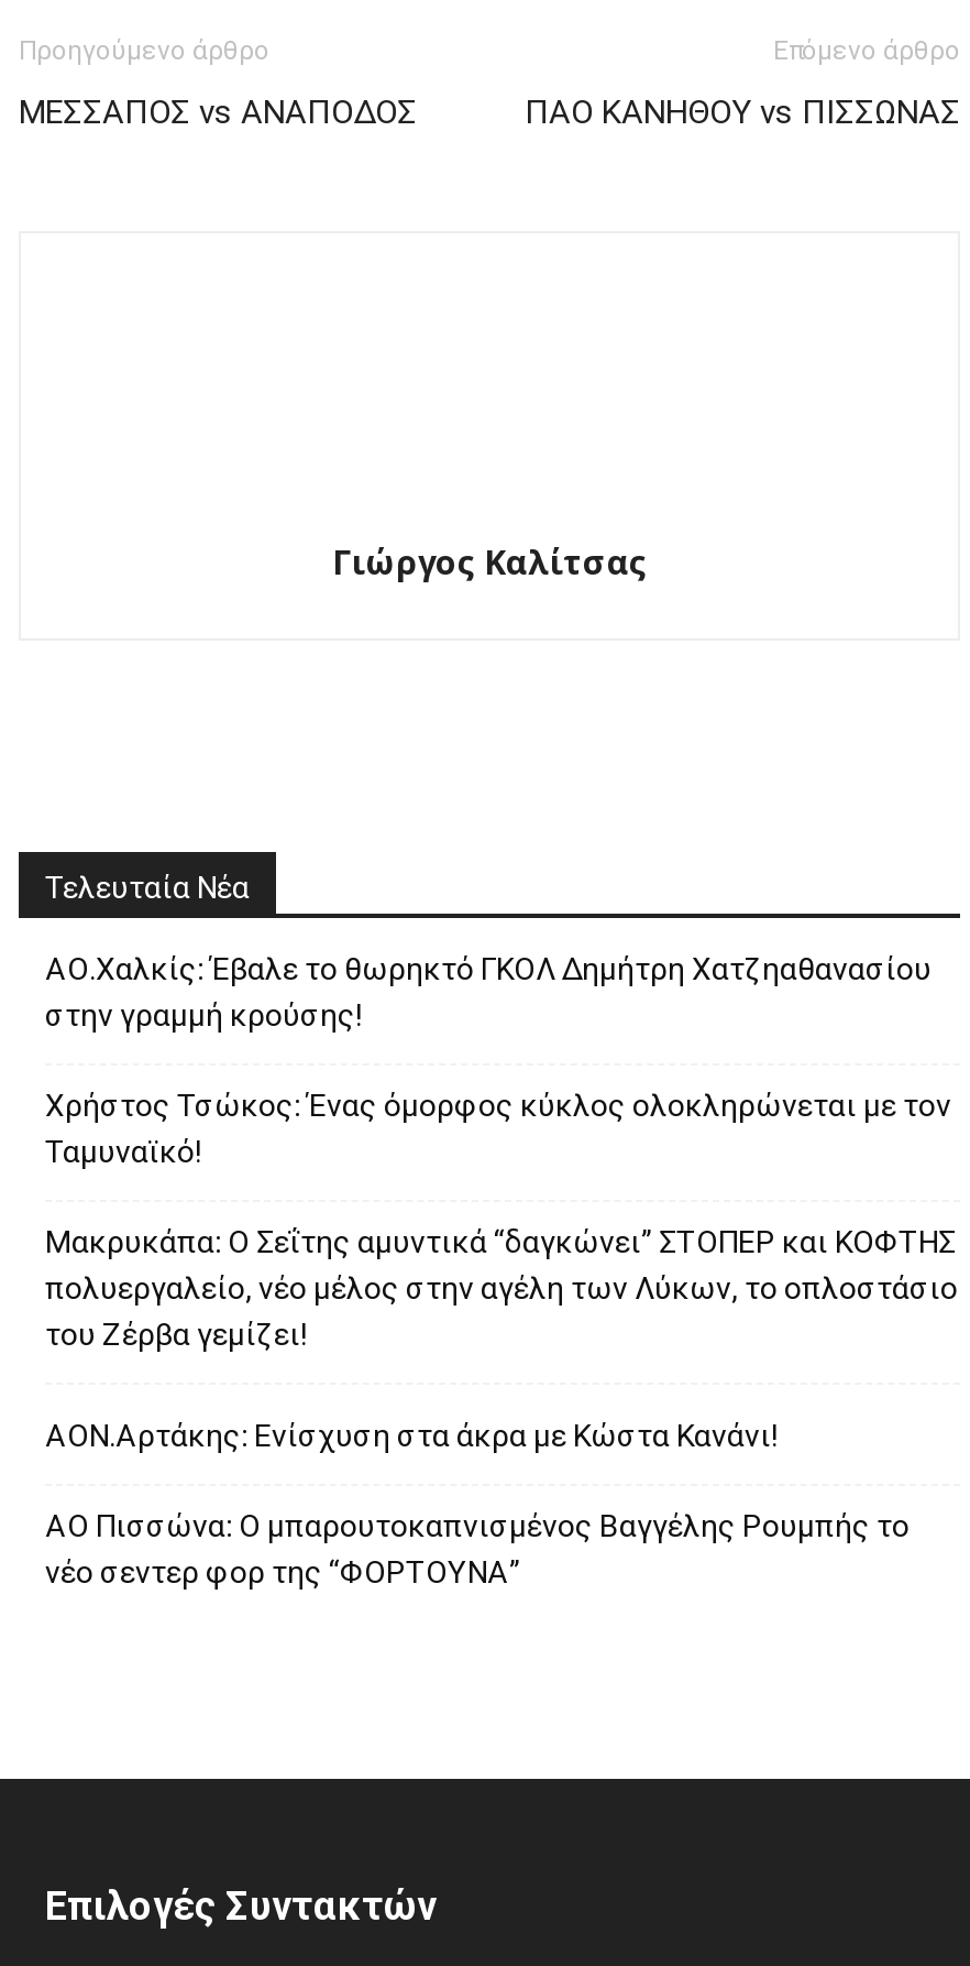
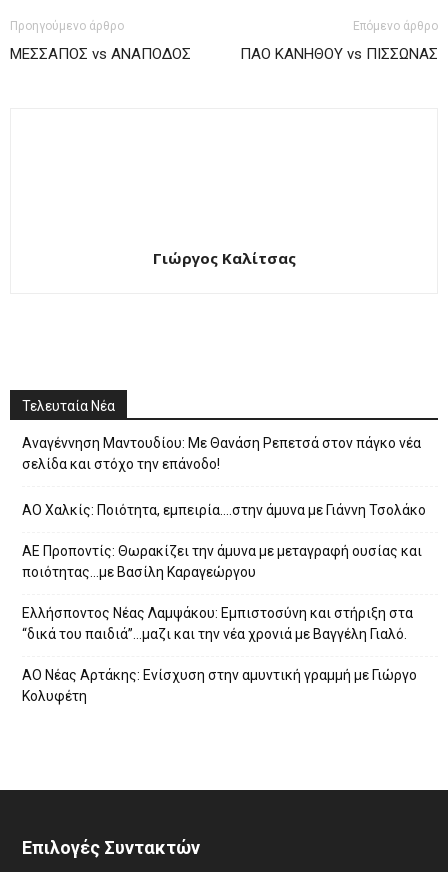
[45,951,932,1032] ΑΟ.Χαλκίς: Έβαλε το θωρηκτό ΓΚΟΛ Δημήτρη Χατζηαθανασίου | στην γραμμή κρούσης! -> [22,435,421,472] Αναγέννηση Μαντουδίου: Με Θανάση Ρεπετσά στον πάγκο νέα | σελίδα και στόχο την επάνοδο!
[45,1087,951,1169] Χρήστος Τσώκος: Ένας όμορφος κύκλος ολοκληρώνεται με τον | Ταμυναϊκό! -> [22,502,426,518] ΑΟ Χαλκίς: Ποιότητα, εμπειρία….στην άμυνα με Γιάννη Τσολάκο
[45,1224,958,1351] Μακρυκάπα: Ο Σεΐτης αμυντικά “δαγκώνει” ΣΤΟΠΕΡ και ΚΟΦΤΗΣ | πολυεργαλείο, νέο μέλος στην αγέλη των Λύκων, το οπλοστάσιο | του Ζέρβα γεμίζει! -> [22,543,422,580] ΑΕ Προποντίς: Θωρακίζει την άμυνα με μεταγραφή ουσίας και | ποιότητας…με Βασίλη Καραγεώργου
[45,1417,778,1453] ΑΟΝ.Αρτάκης: Ενίσχυση στα άκρα με Κώστα Κανάνι! -> [22,605,413,642] Eλλήσποντος Νέας Λαμψάκου: Εμπιστοσύνη και στήριξη στα | “δικά του παιδιά”…μαζι και την νέα χρονιά με Βαγγέλη Γιαλό.
[45,1508,910,1589] ΑΟ Πισσώνα: Ο μπαρουτοκαπνισμένος Βαγγέλης Ρουμπής το | νέο σεντερ φορ της “ΦΟΡΤΟΥΝΑ” -> [22,667,417,704] ΑΟ Νέας Αρτάκης: Ενίσχυση στην αμυντική γραμμή με Γιώργο | Κολυφέτη

